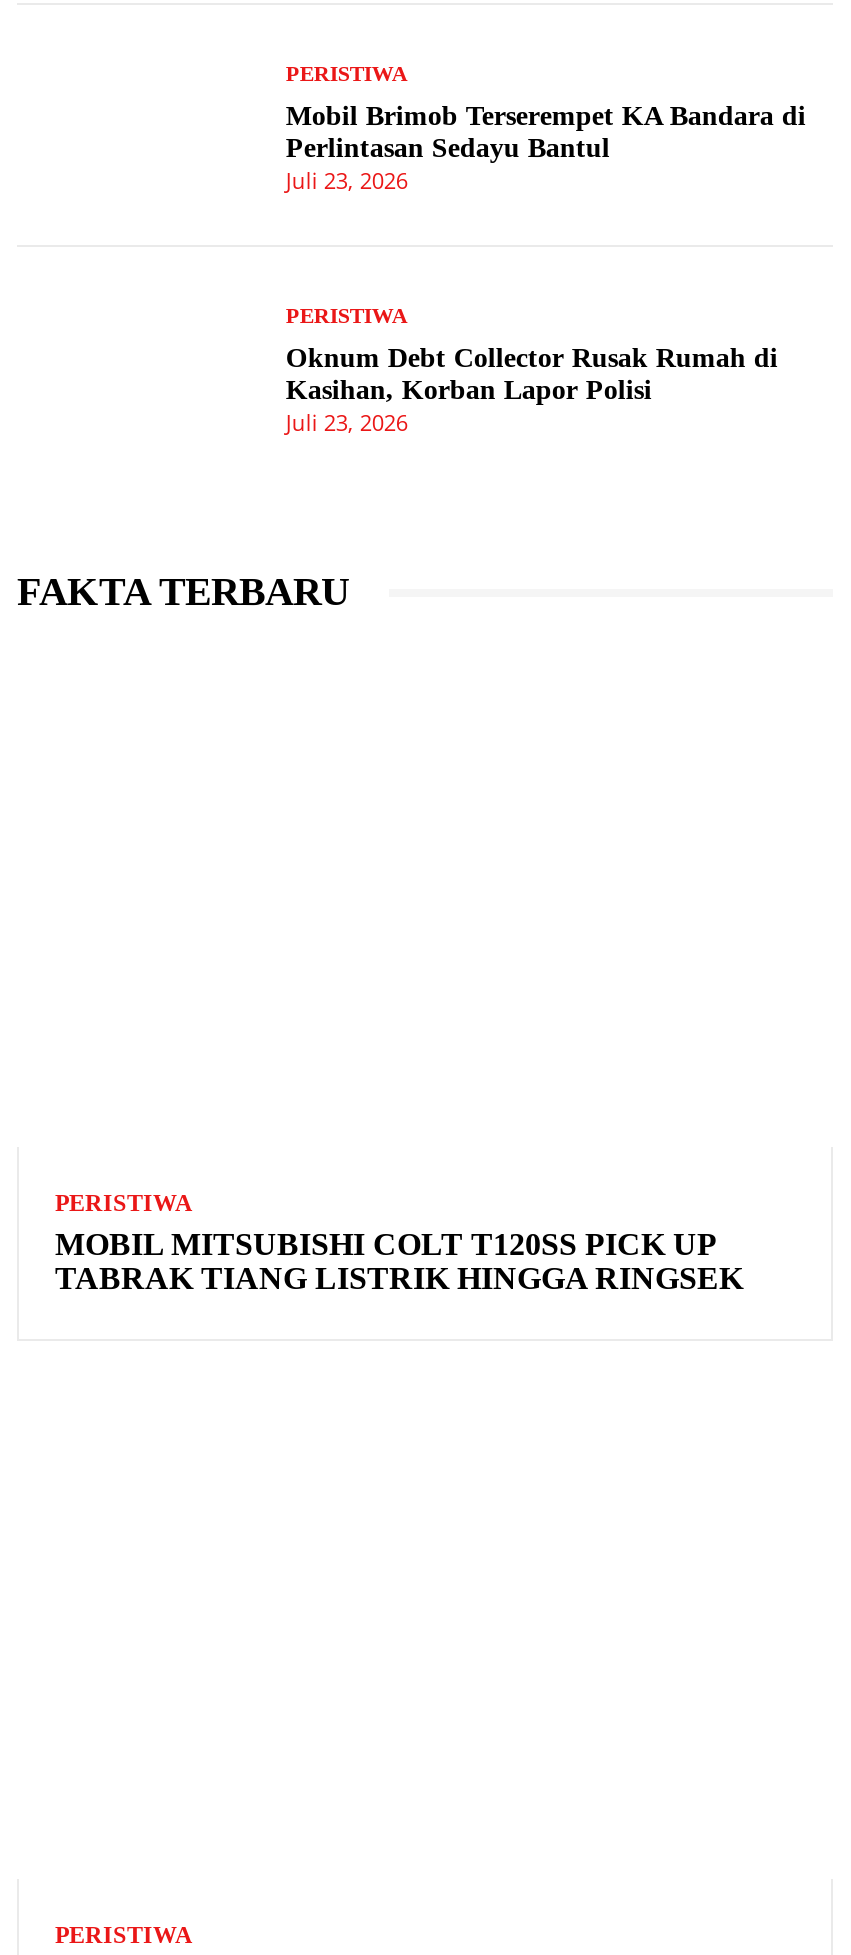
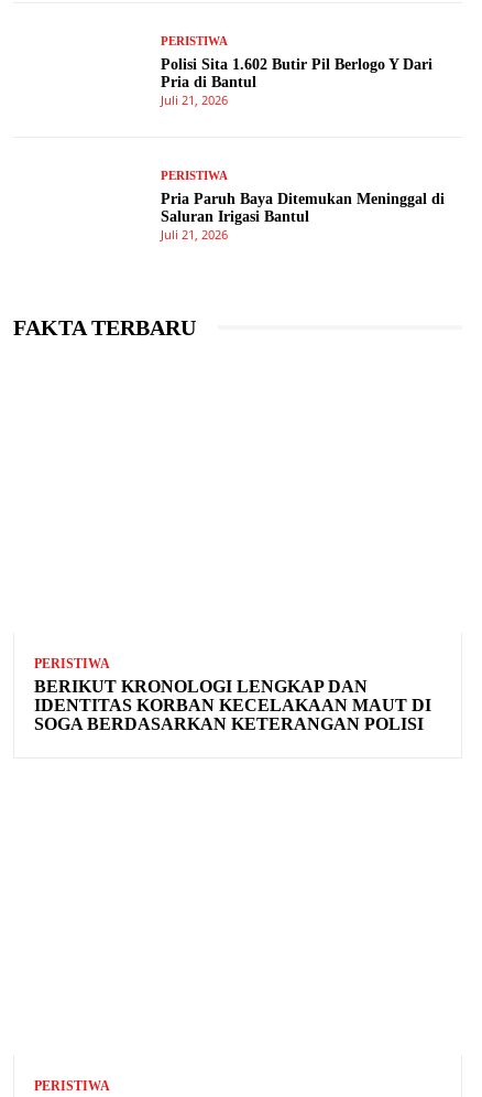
[286,100,806,194] Mobil Brimob Terserempet KA Bandara di | Perlintasan Sedayu Bantul | Juli 23, 2026 -> [161,56,433,108] Polisi Sita 1.602 Butir Pil Berlogo Y Dari | Pria di Bantul | Juli 21, 2026
[286,344,778,438] Oknum Debt Collector Rusak Rumah di | Kasihan, Korban Lapor Polisi | Juli 23, 2026 -> [161,190,445,242] Pria Paruh Baya Ditemukan Meninggal di | Saluran Irigasi Bantul | Juli 21, 2026
[55,1228,743,1296] MOBIL MITSUBISHI COLT T120SS PICK UP | TABRAK TIANG LISTRIK HINGGA RINGSEK -> [34,677,431,734] BERIKUT KRONOLOGI LENGKAP DAN | IDENTITAS KORBAN KECELAKAAN MAUT DI | SOGA BERDASARKAN KETERANGAN POLISI

